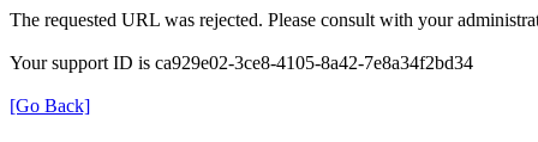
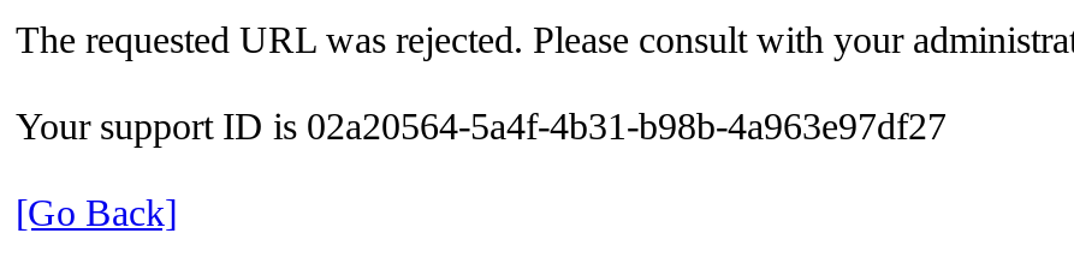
[10,53,473,73] Your support ID is ca929e02-3ce8-4105-8a42-7e8a34f2bd34 -> [16,106,947,147] Your support ID is 02a20564-5a4f-4b31-b98b-4a963e97df27

